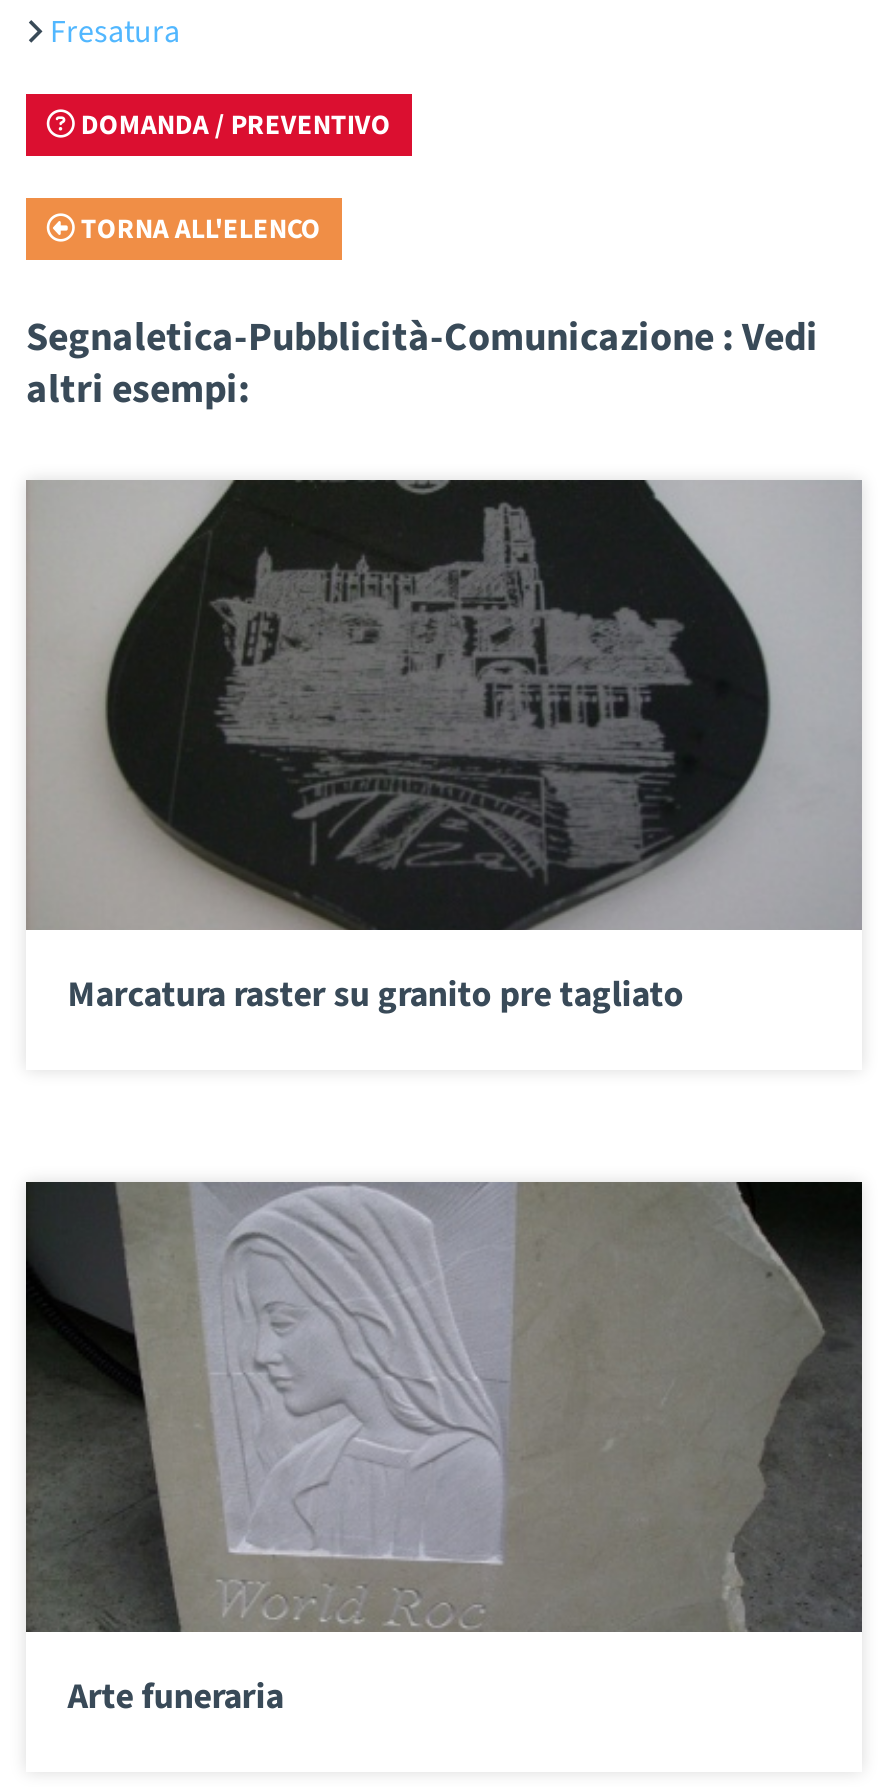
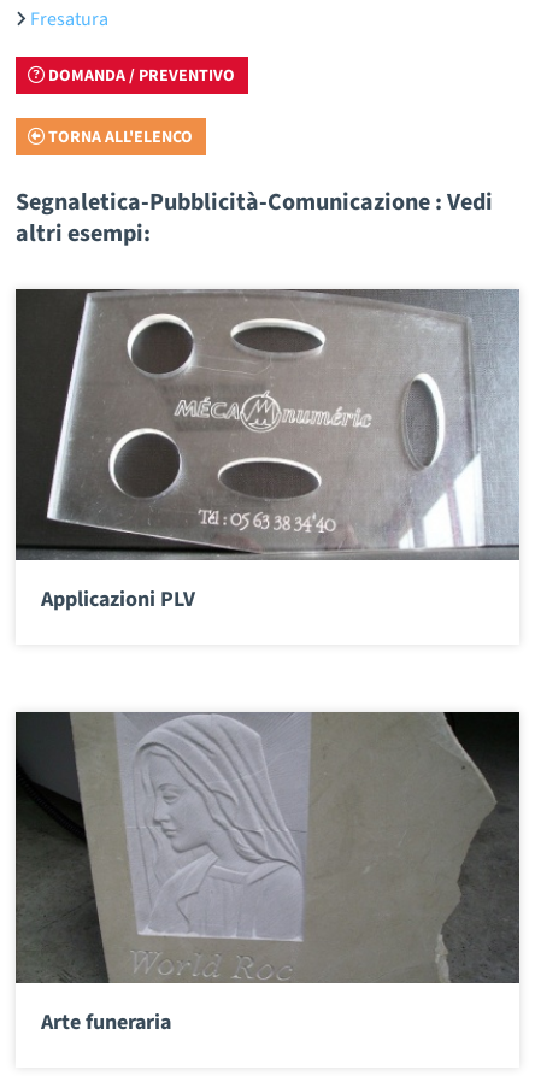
[28,480,860,1020] [image] | Marcatura raster su granito pre tagliato -> [16,289,518,615] [image] | Applicazioni PLV

